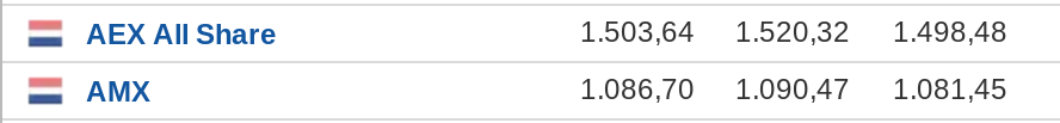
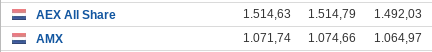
[580,16,695,49] 1.503,64 -> [243,7,291,21] 1.514,63
[735,16,850,49] 1.520,32 -> [308,7,356,21] 1.514,79
[893,16,1007,49] 1.498,48 -> [374,7,422,21] 1.492,03
[580,73,695,107] 1.086,70 -> [243,31,291,45] 1.071,74
[735,73,850,107] 1.090,47 -> [308,31,356,45] 1.074,66
[893,73,1007,107] 1.081,45 -> [374,31,422,45] 1.064,97

